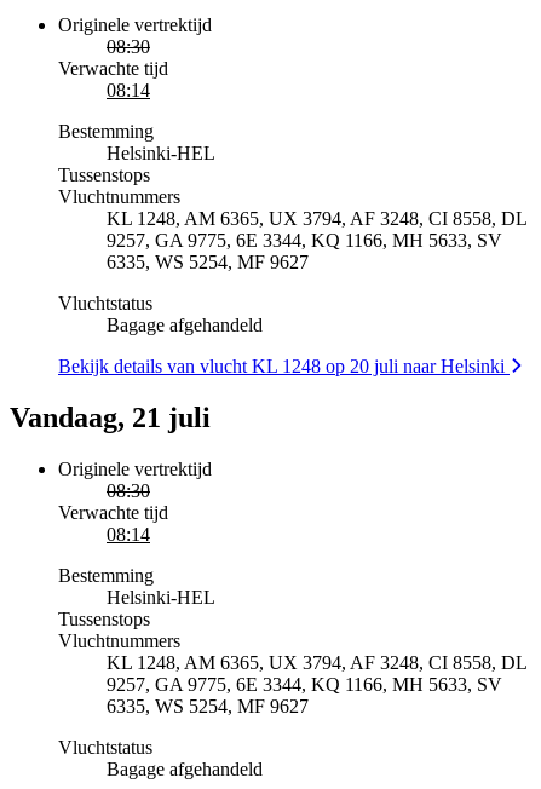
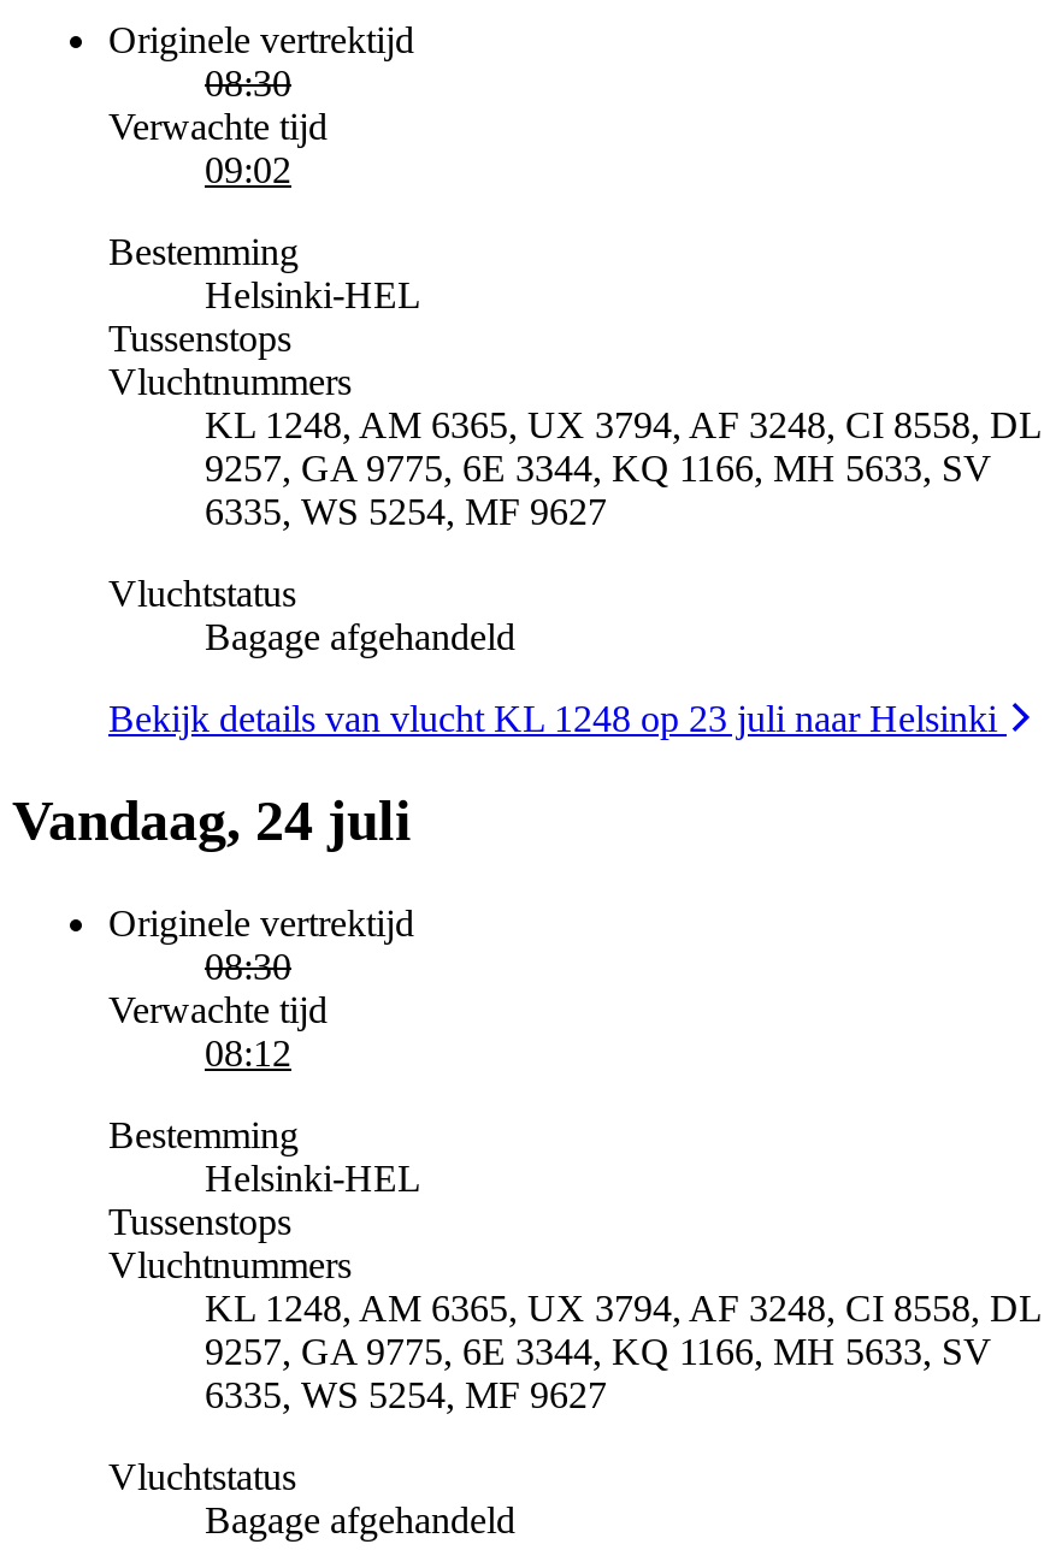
[107,80,150,100] 08:14 -> [205,148,291,189] 09:02
[58,355,510,376] Bekijk details van vlucht KL 1248 op 20 juli naar Helsinki -> [108,697,1007,738] Bekijk details van vlucht KL 1248 op 23 juli naar Helsinki
[10,401,211,433] Vandaag, 21 juli -> [12,788,412,851] Vandaag, 24 juli
[107,523,150,544] 08:14 -> [205,1031,291,1072] 08:12

